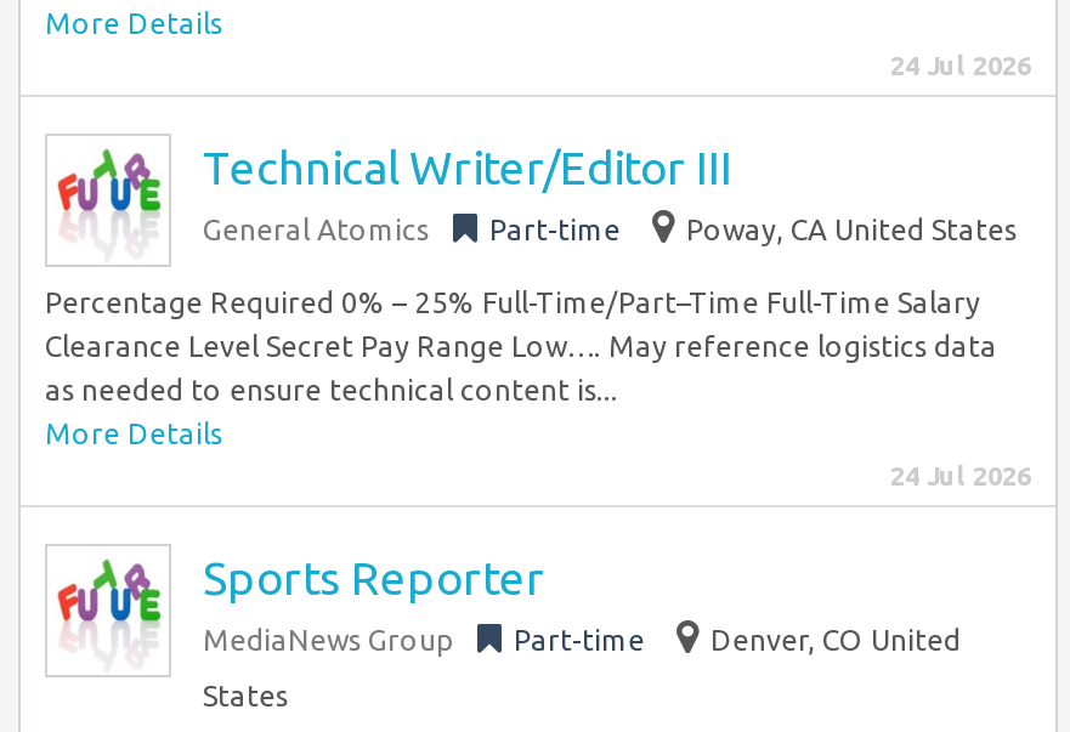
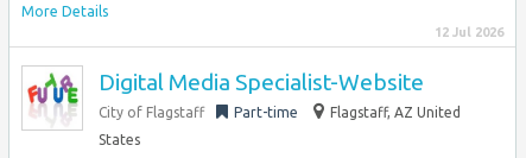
[890,51,1031,80] 24 Jul 2026 -> [435,25,503,39] 12 Jul 2026
[203,141,732,245] Technical Writer/Editor III | General Atomics -> [99,69,424,120] Digital Media Specialist-Website | City of Flagstaff
[45,214,1031,656] Poway, CA United States | Percentage Required 0% – 25% Full-Time/Part–Time Full-Time Salary | Clearance Level Secret Pay Range Low…. May reference logistics data | as needed to ensure technical content is... | More Details | 24 Jul 2026 | Sports Reporter | MediaNews Group | Part-time | Denver, CO United -> [330,105,461,120] Flagstaff, AZ United

